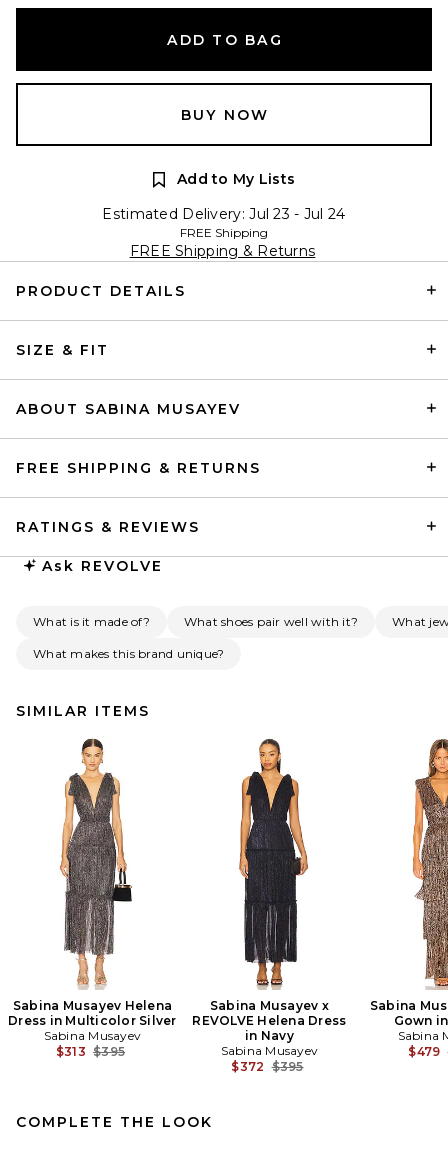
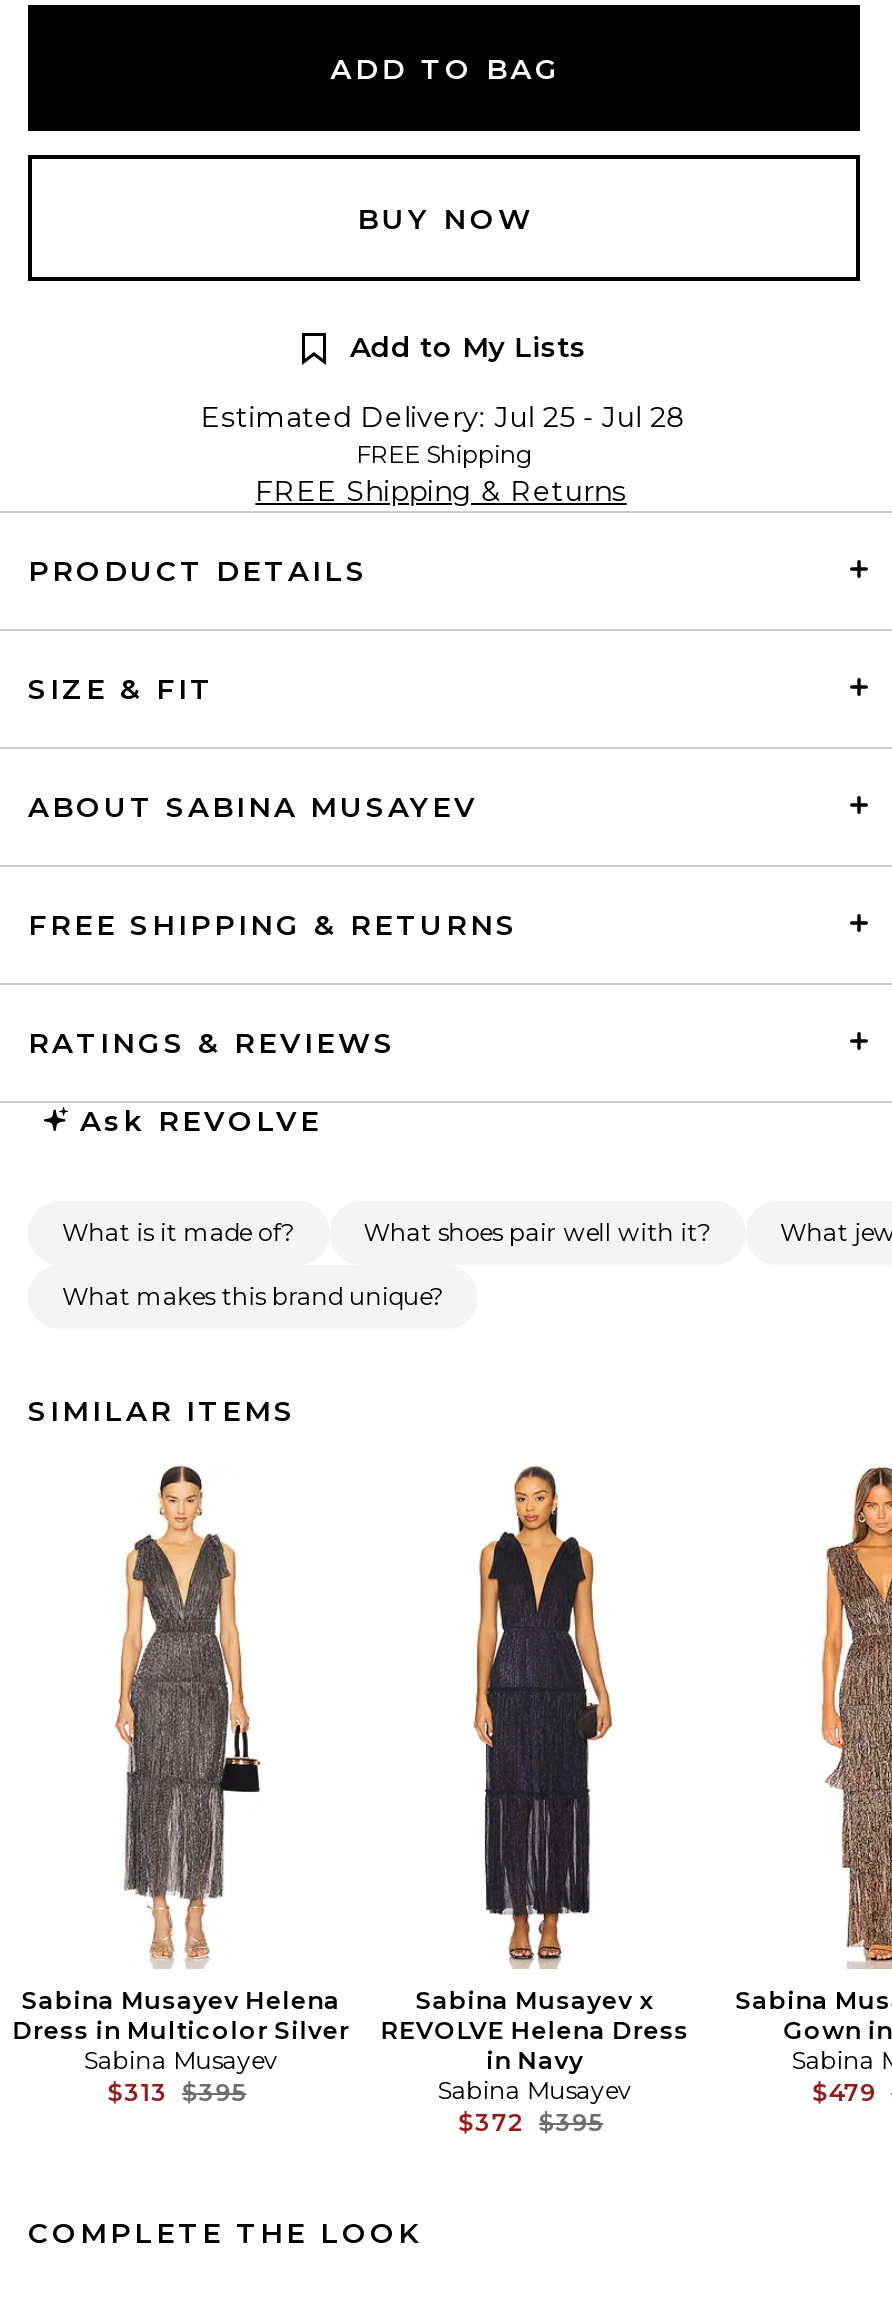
[102,205,346,223] Estimated Delivery: Jul 23 - Jul 24 -> [201,398,687,434] Estimated Delivery: Jul 25 - Jul 28

